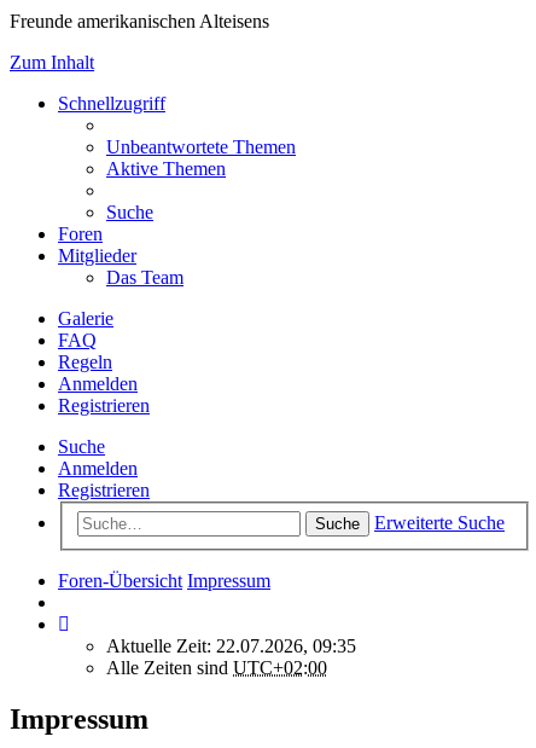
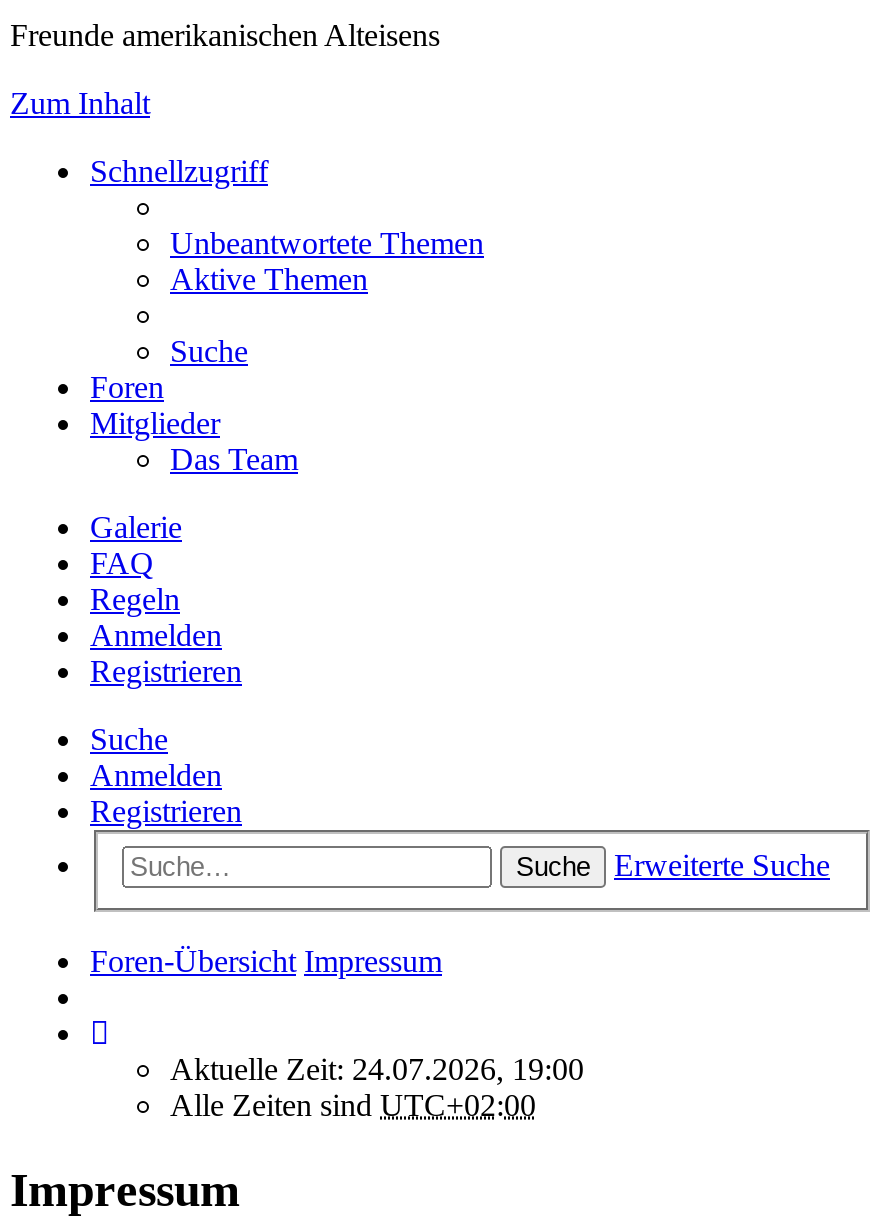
[106,635,356,656] Aktuelle Zeit: 22.07.2026, 09:35 -> [170,1051,584,1085] Aktuelle Zeit: 24.07.2026, 19:00

